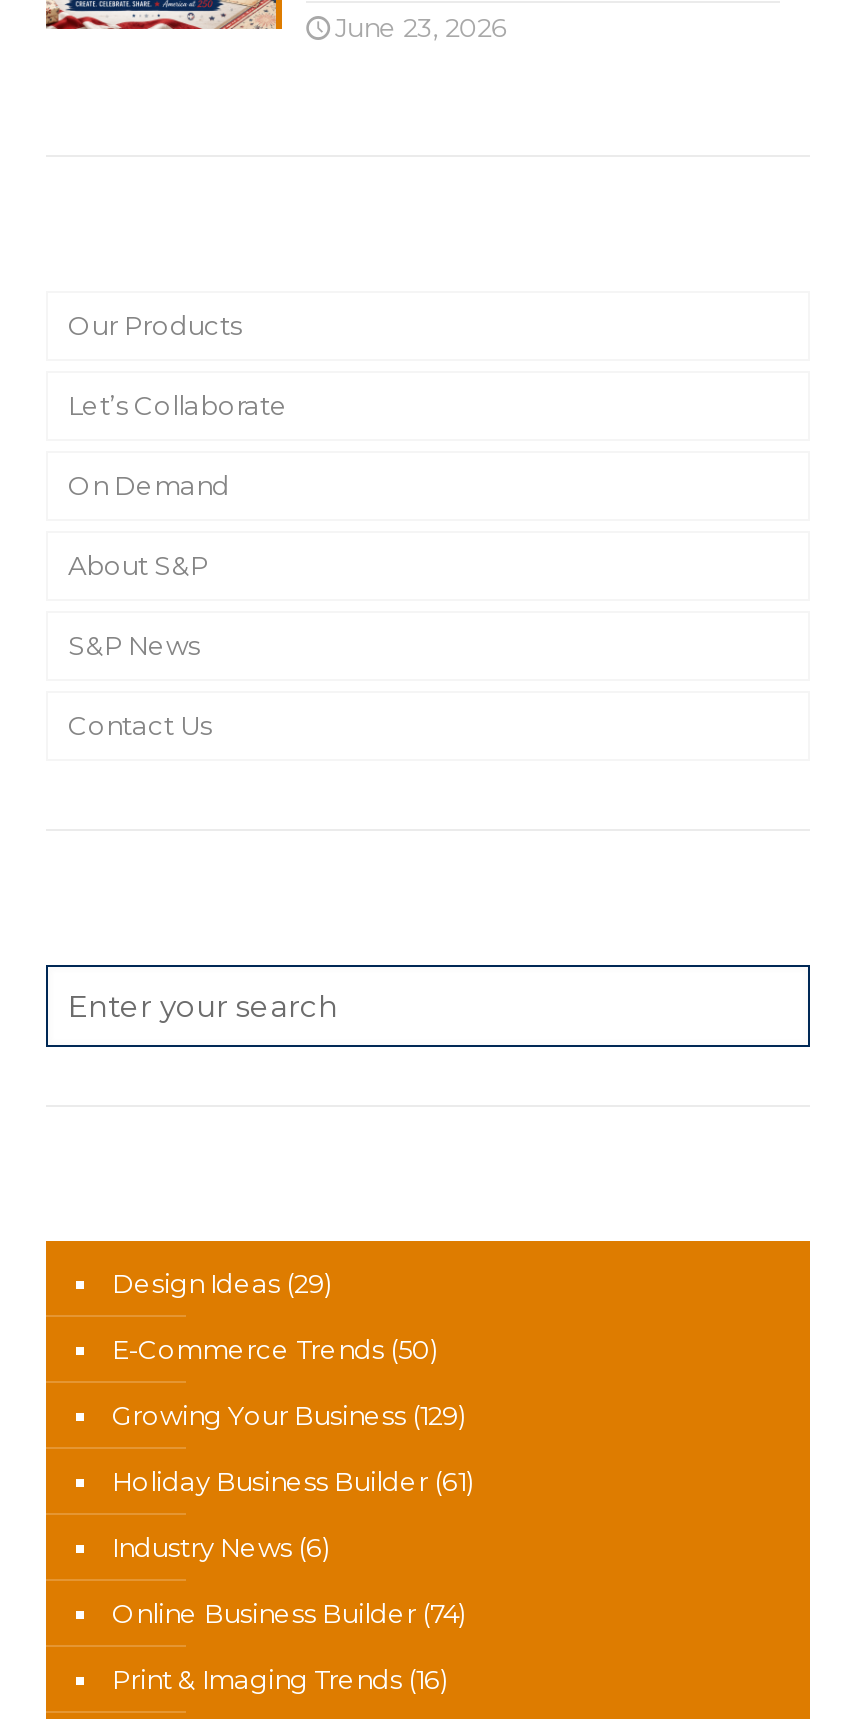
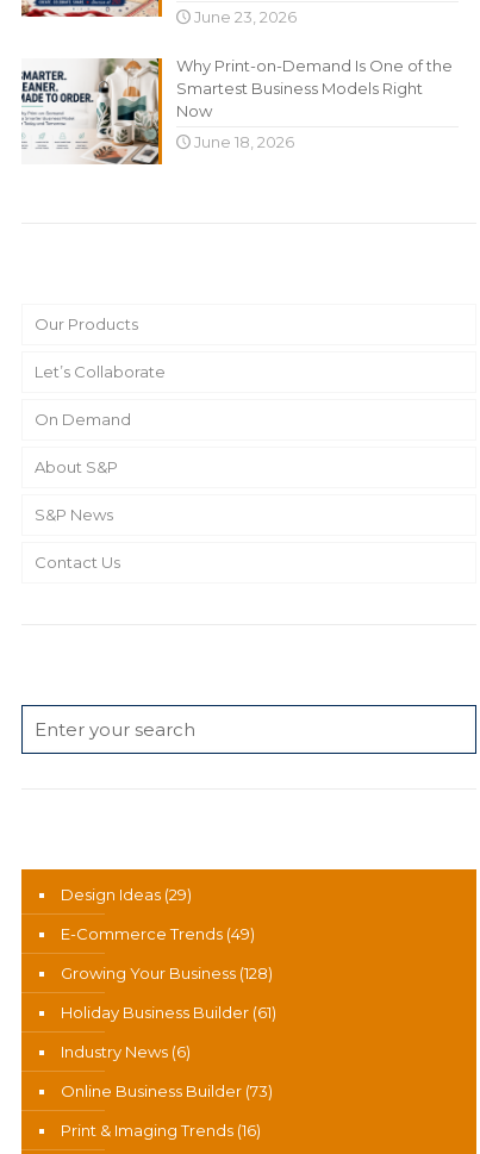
none -> [21,56,452,166] [image] | Why Print-on-Demand Is One of the | Smartest Business Models Right | Now | June 18, 2026
[112,1334,438,1366] E-Commerce Trends (50) -> [61,925,255,944] E-Commerce Trends (49)
[112,1400,466,1432] Growing Your Business (129) -> [61,964,273,983] Growing Your Business (128)
[112,1598,466,1630] Online Business Builder (74) -> [61,1082,273,1101] Online Business Builder (73)

